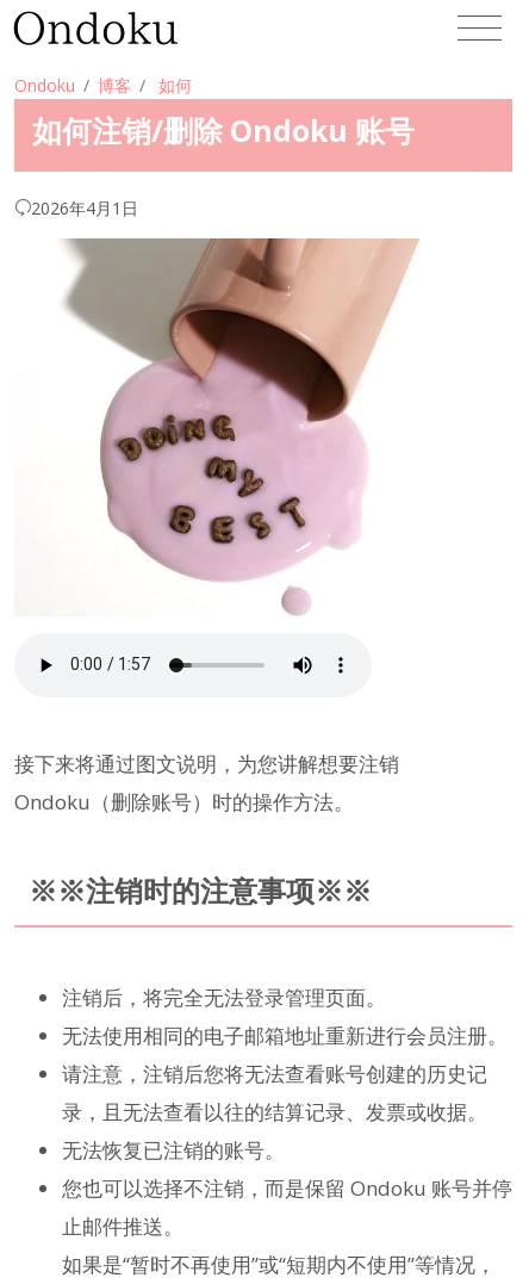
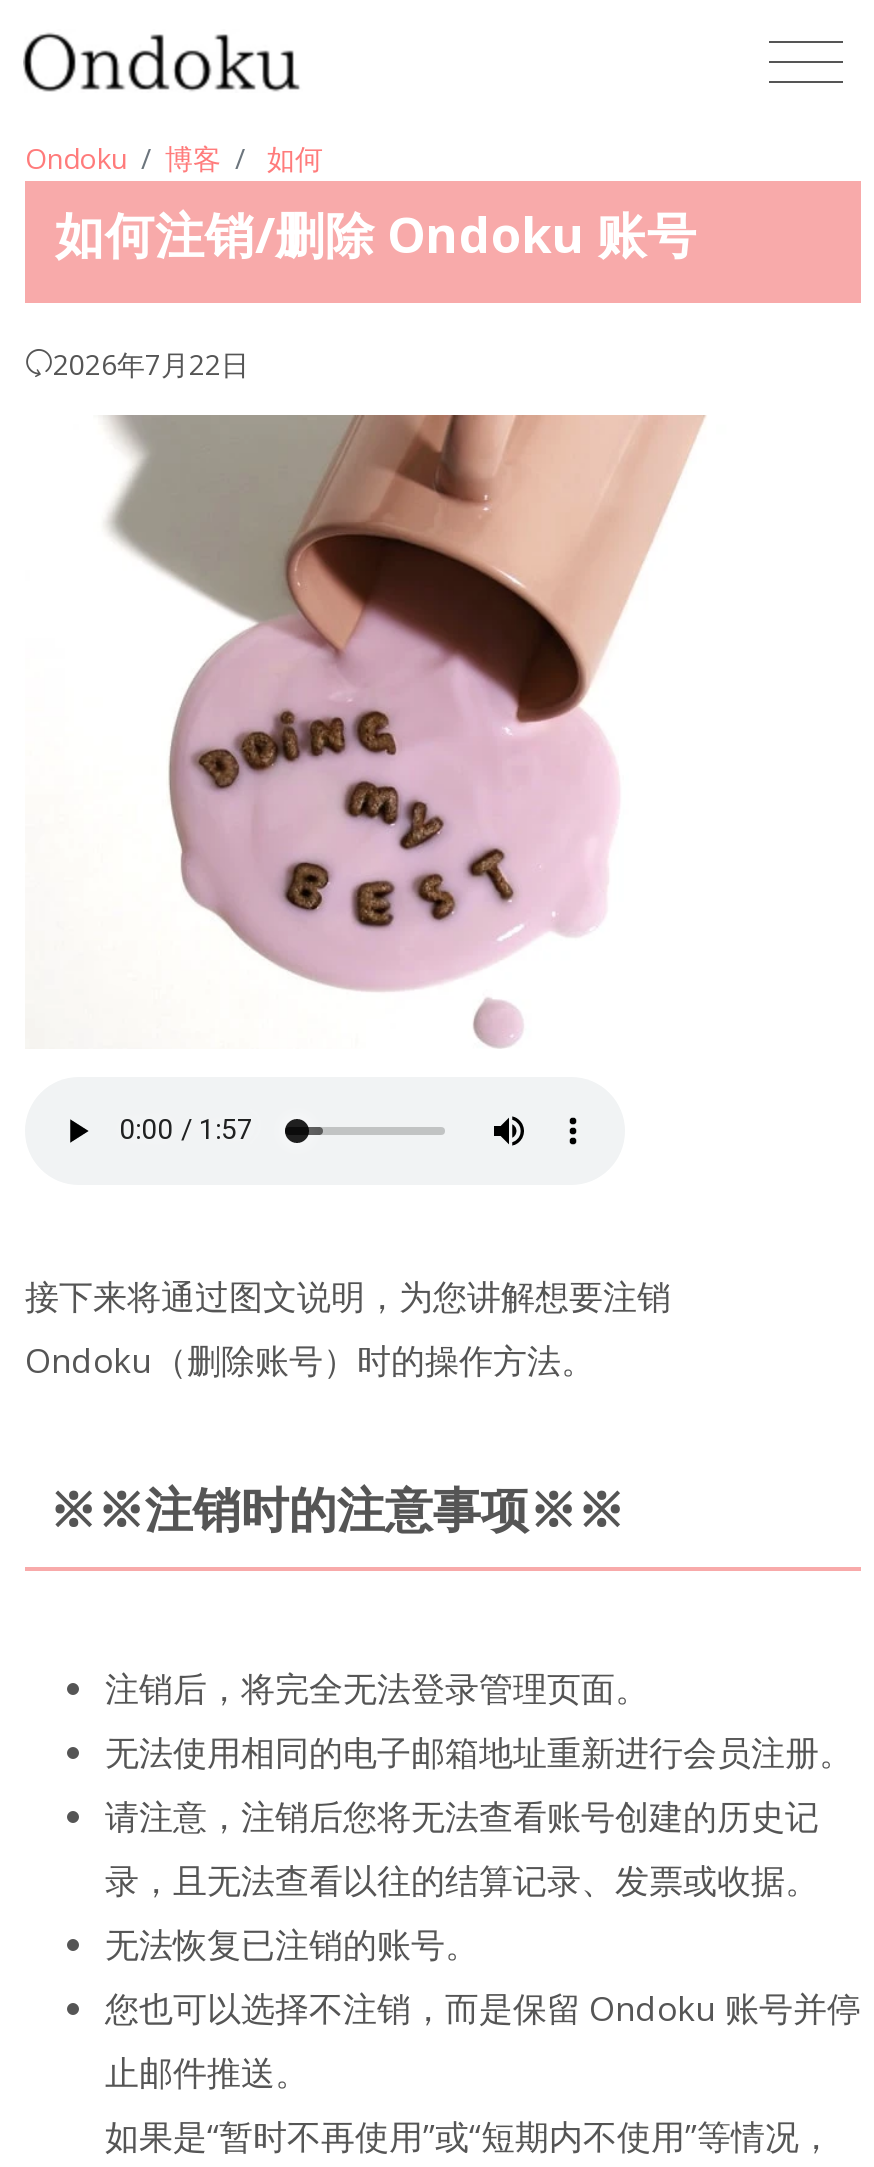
[31,196,138,219] 2026年4月1日 -> [53,344,249,382] 2026年7月22日

